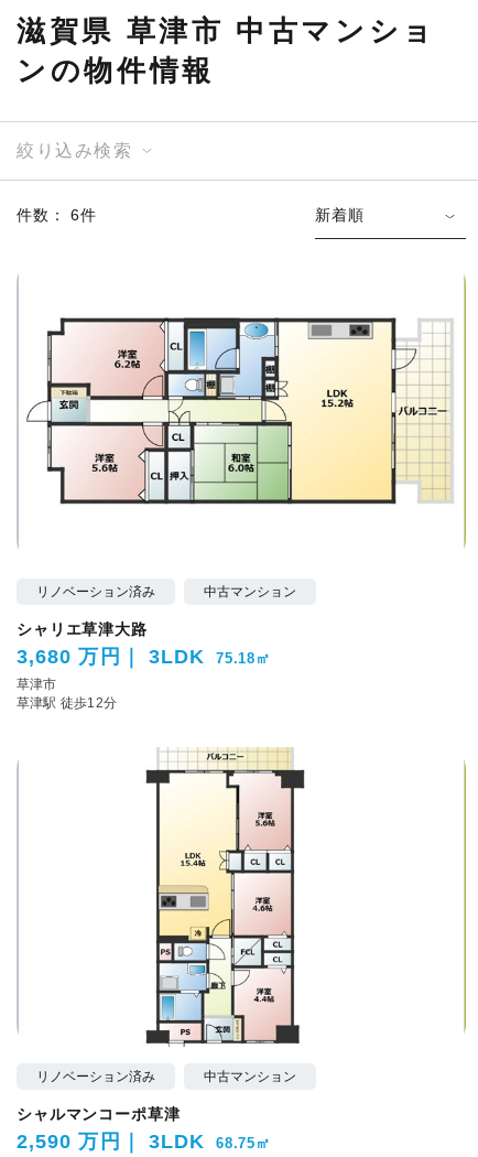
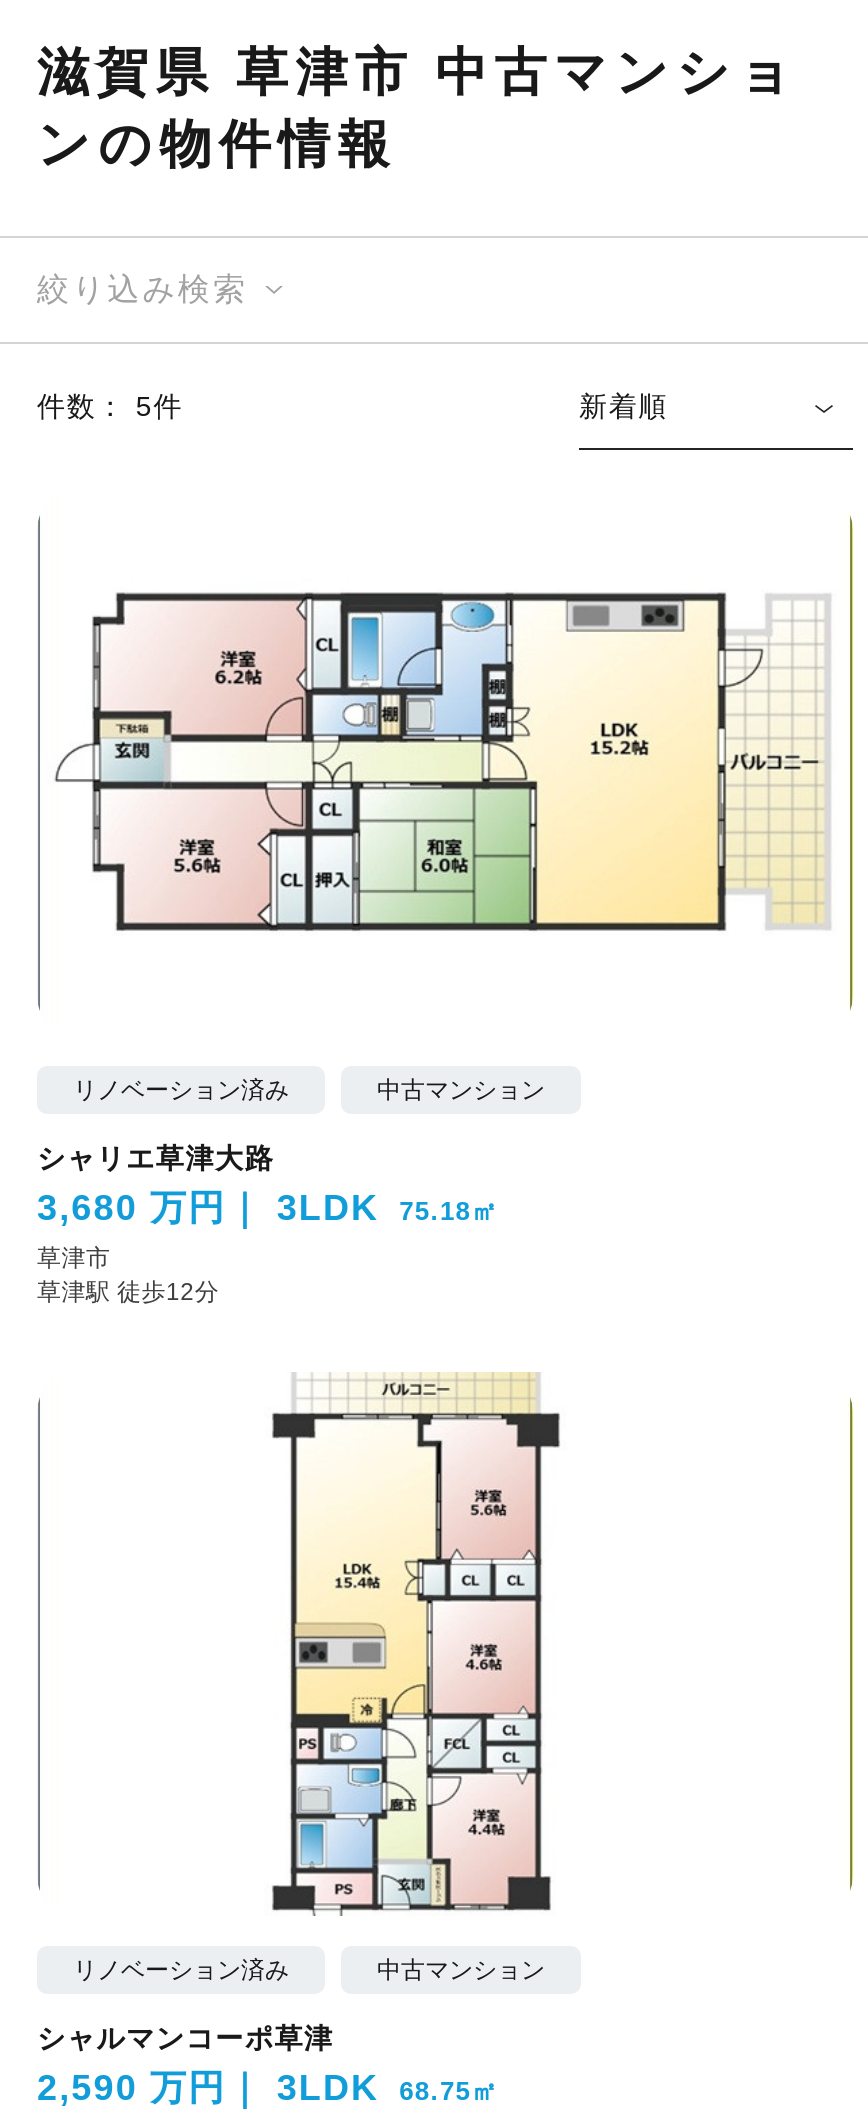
[17,206,97,224] 件数： 6件 -> [37,390,183,422] 件数： 5件

